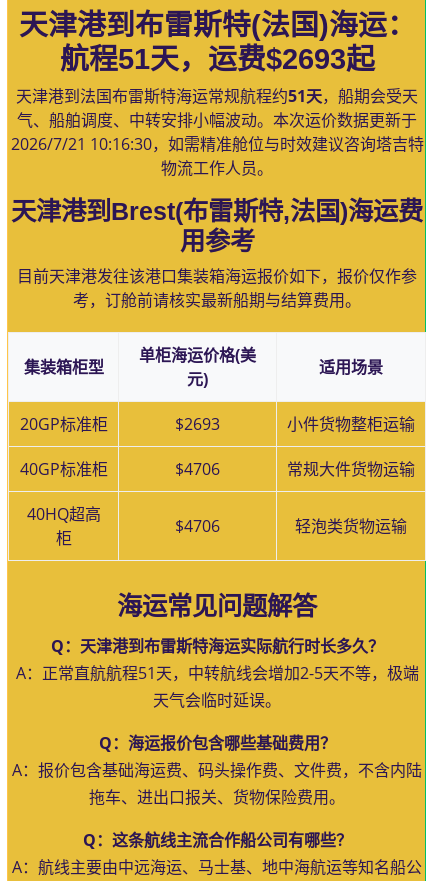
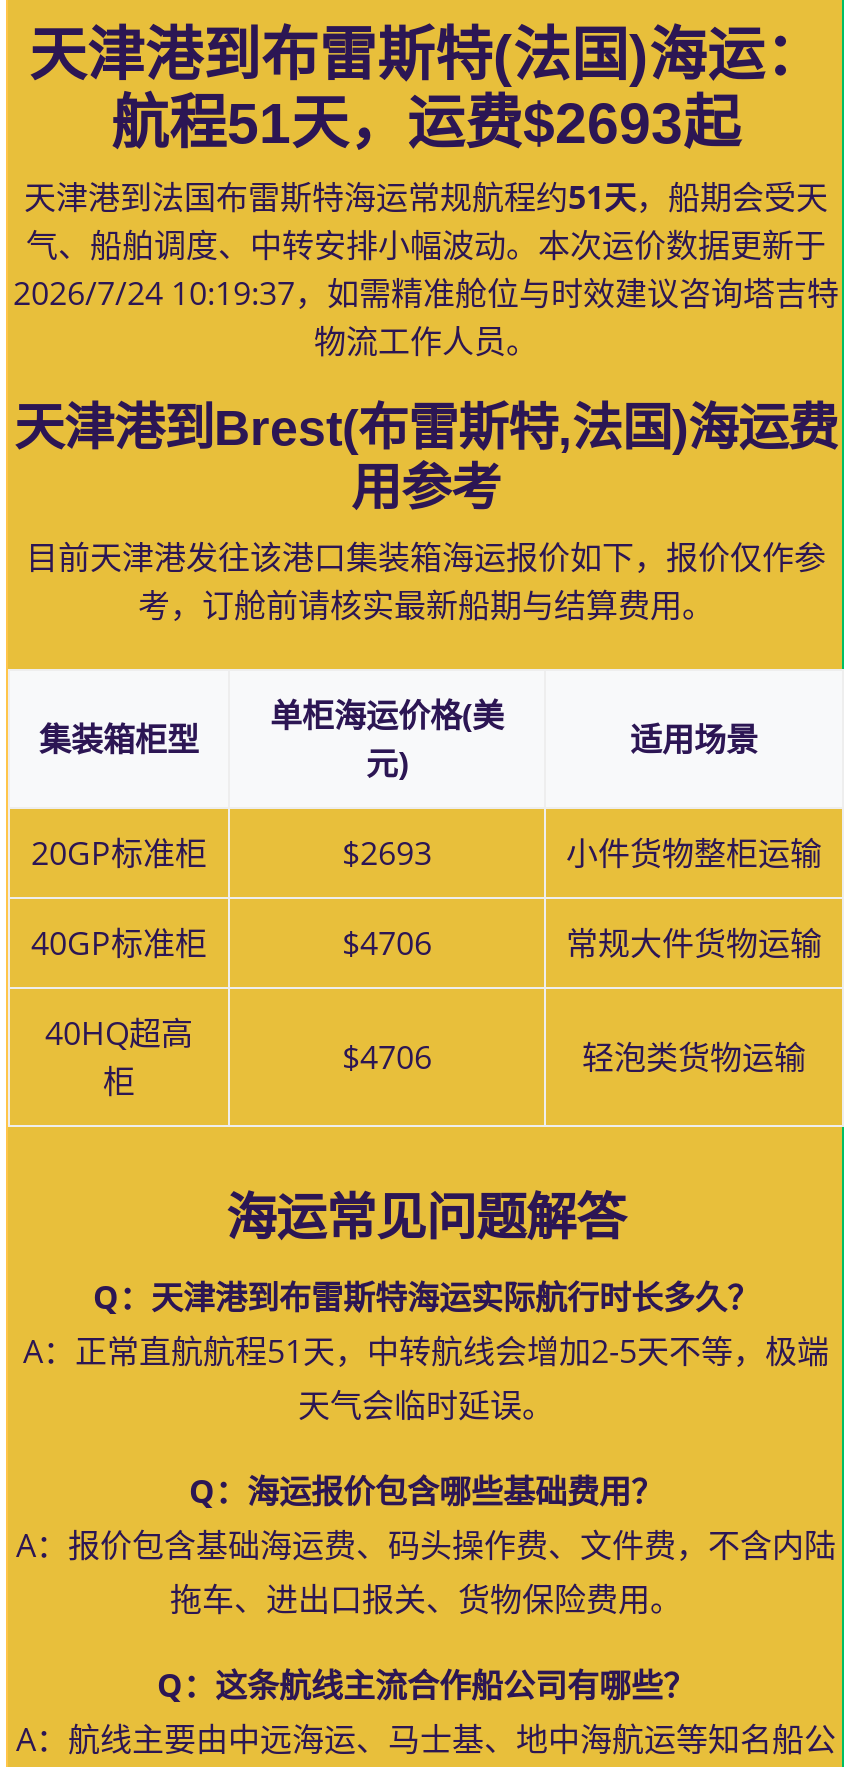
[10,133,423,155] 2026/7/21 10:16:30，如需精准舱位与时效建议咨询塔吉特 -> [13,271,839,315] 2026/7/24 10:19:37，如需精准舱位与时效建议咨询塔吉特

